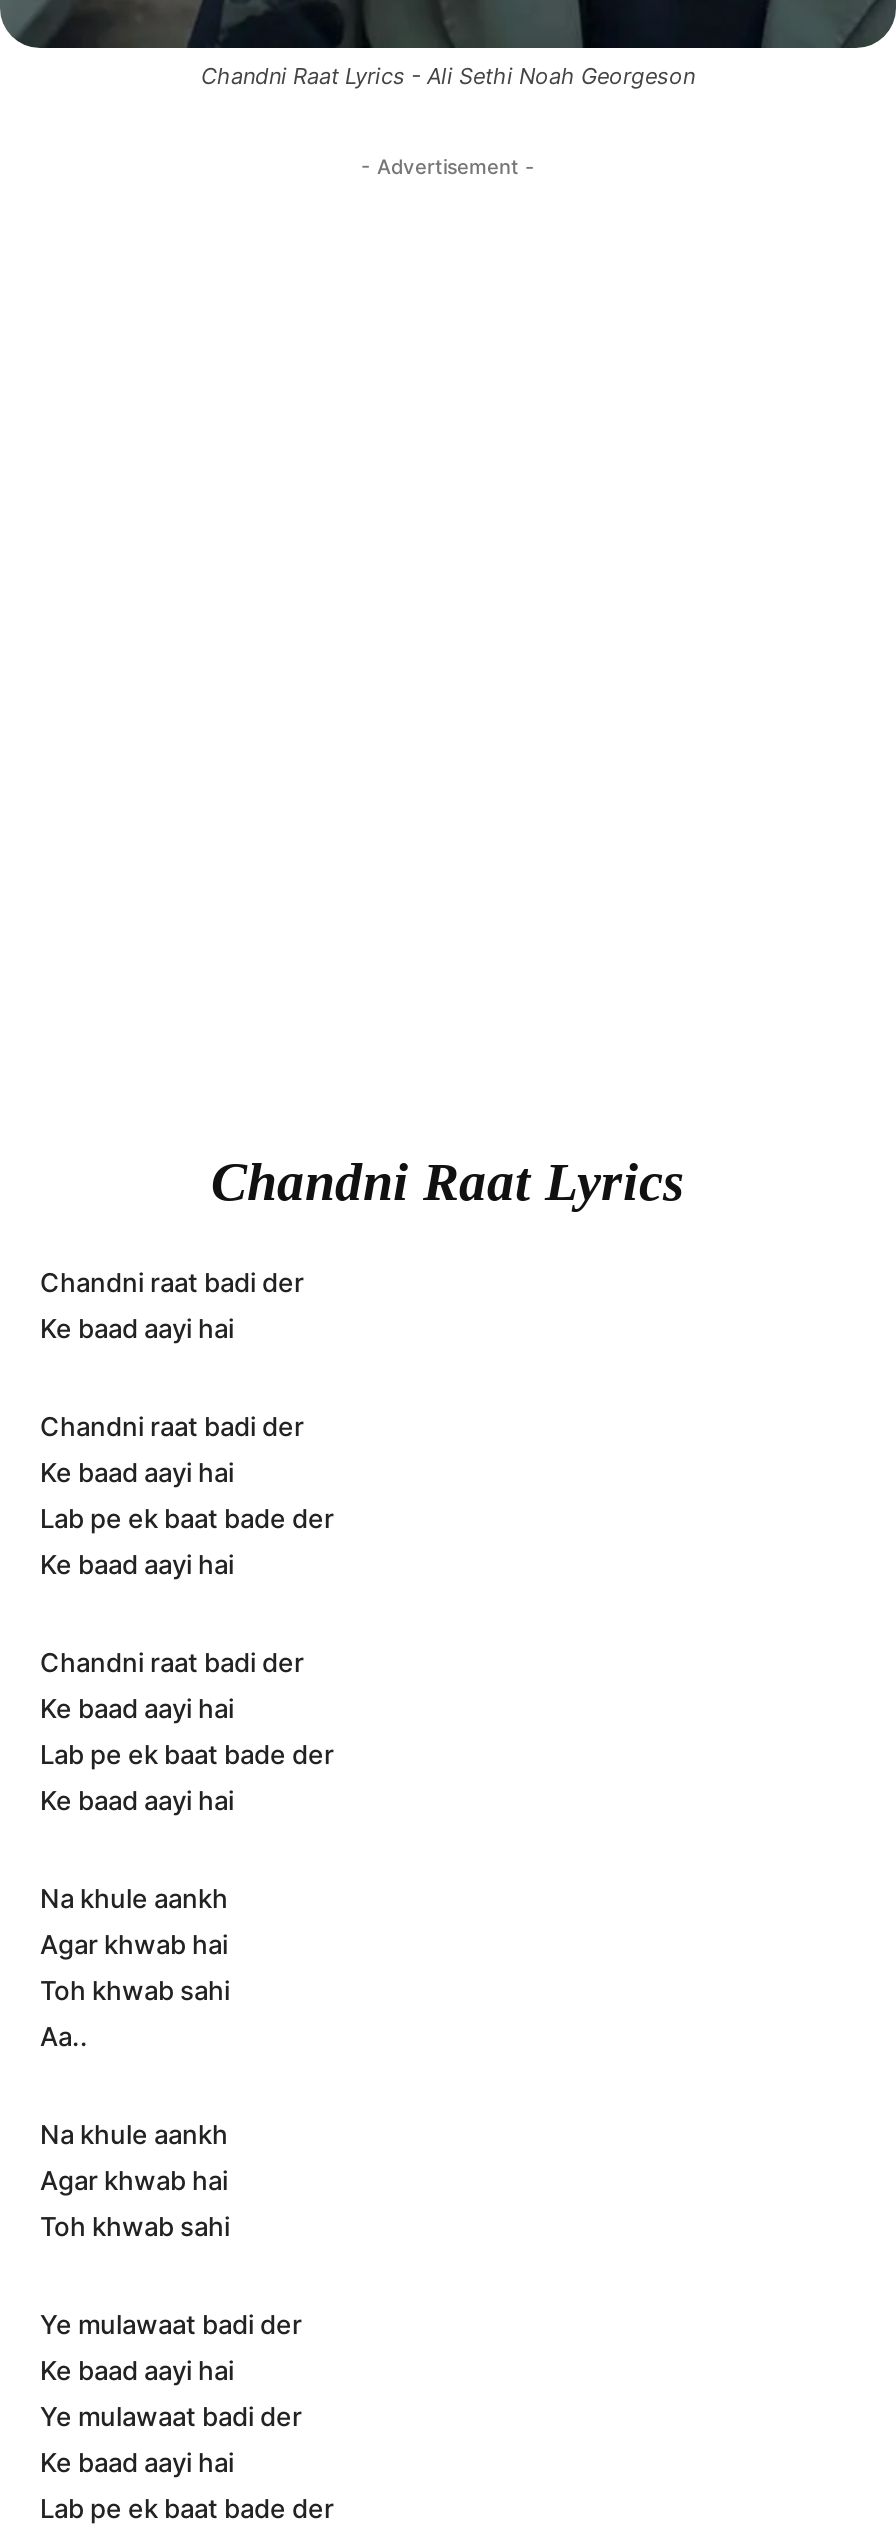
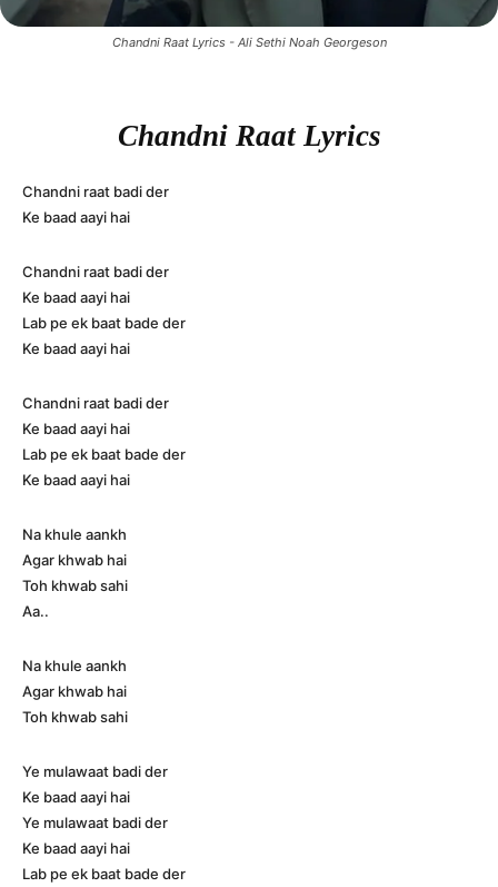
[361,154,535,178] - Advertisement - -> none

